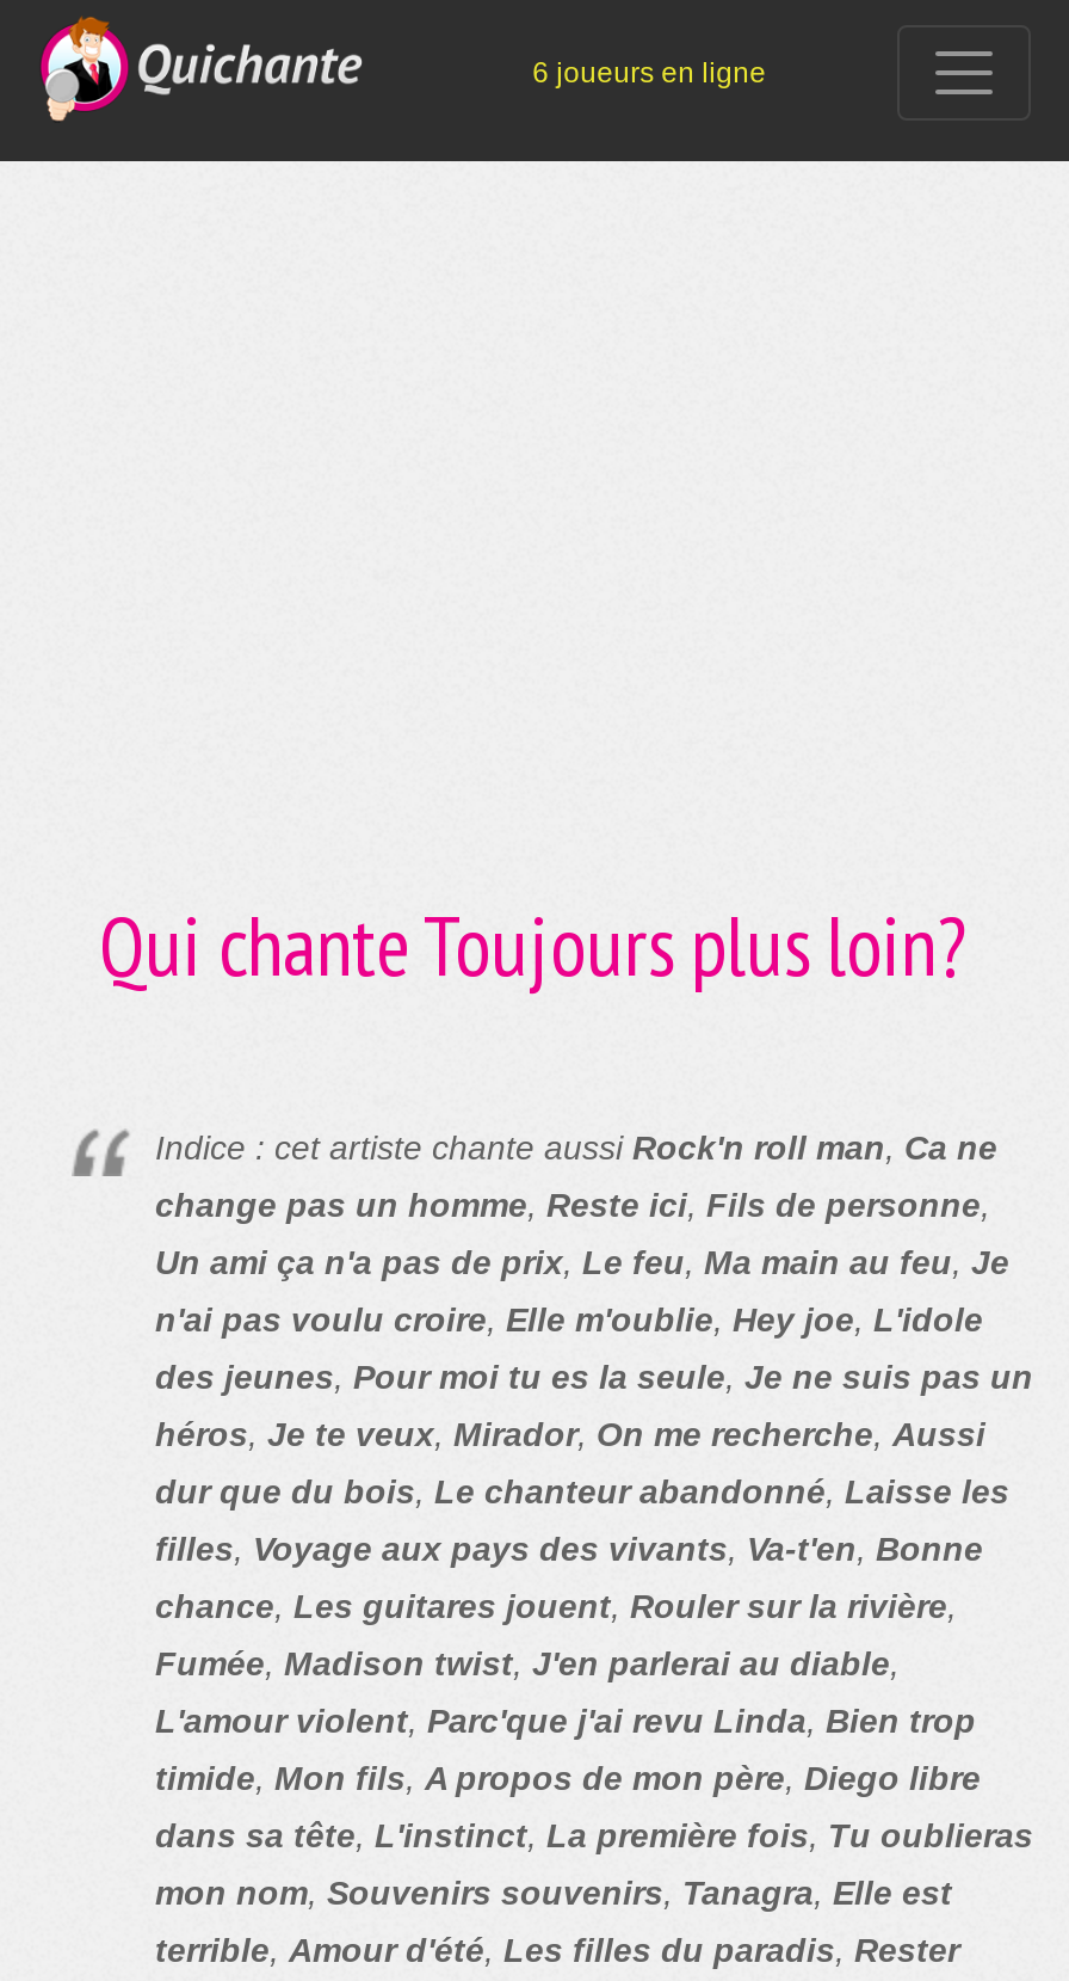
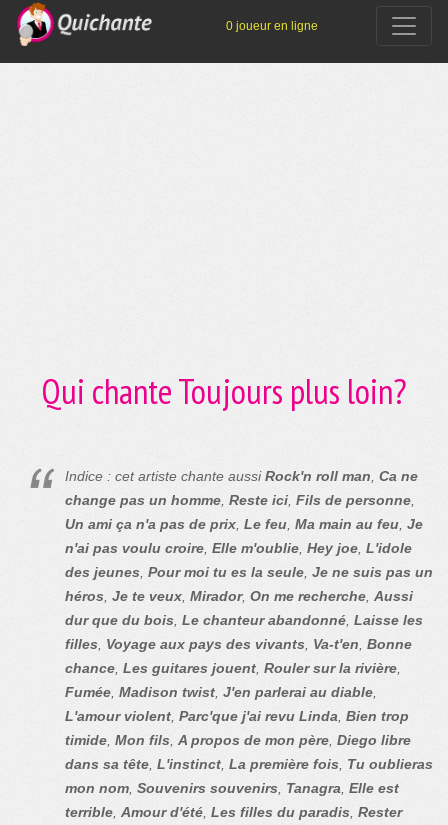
[533,56,766,90] 6 joueurs en ligne -> [226,19,318,33] 0 joueur en ligne

